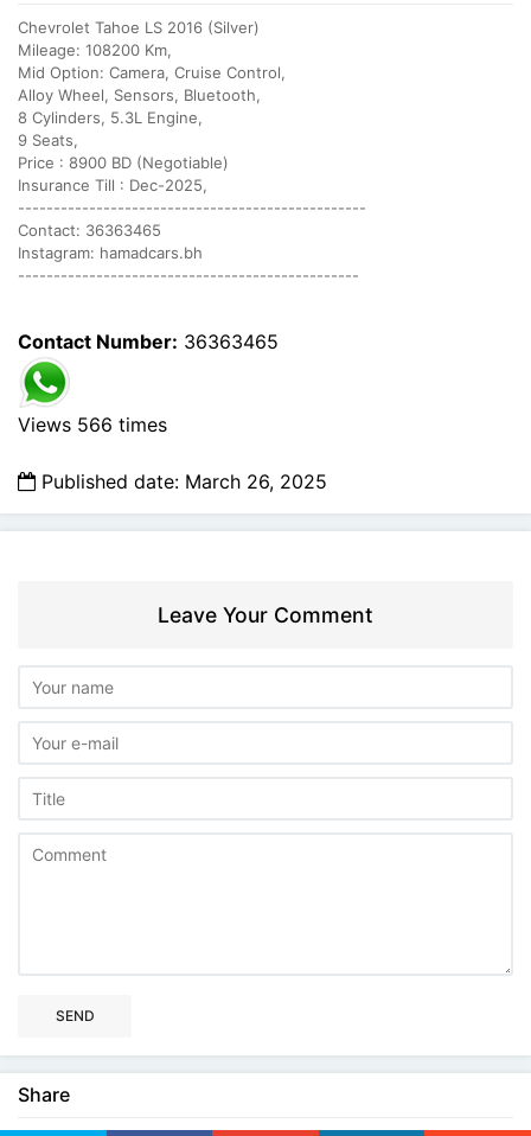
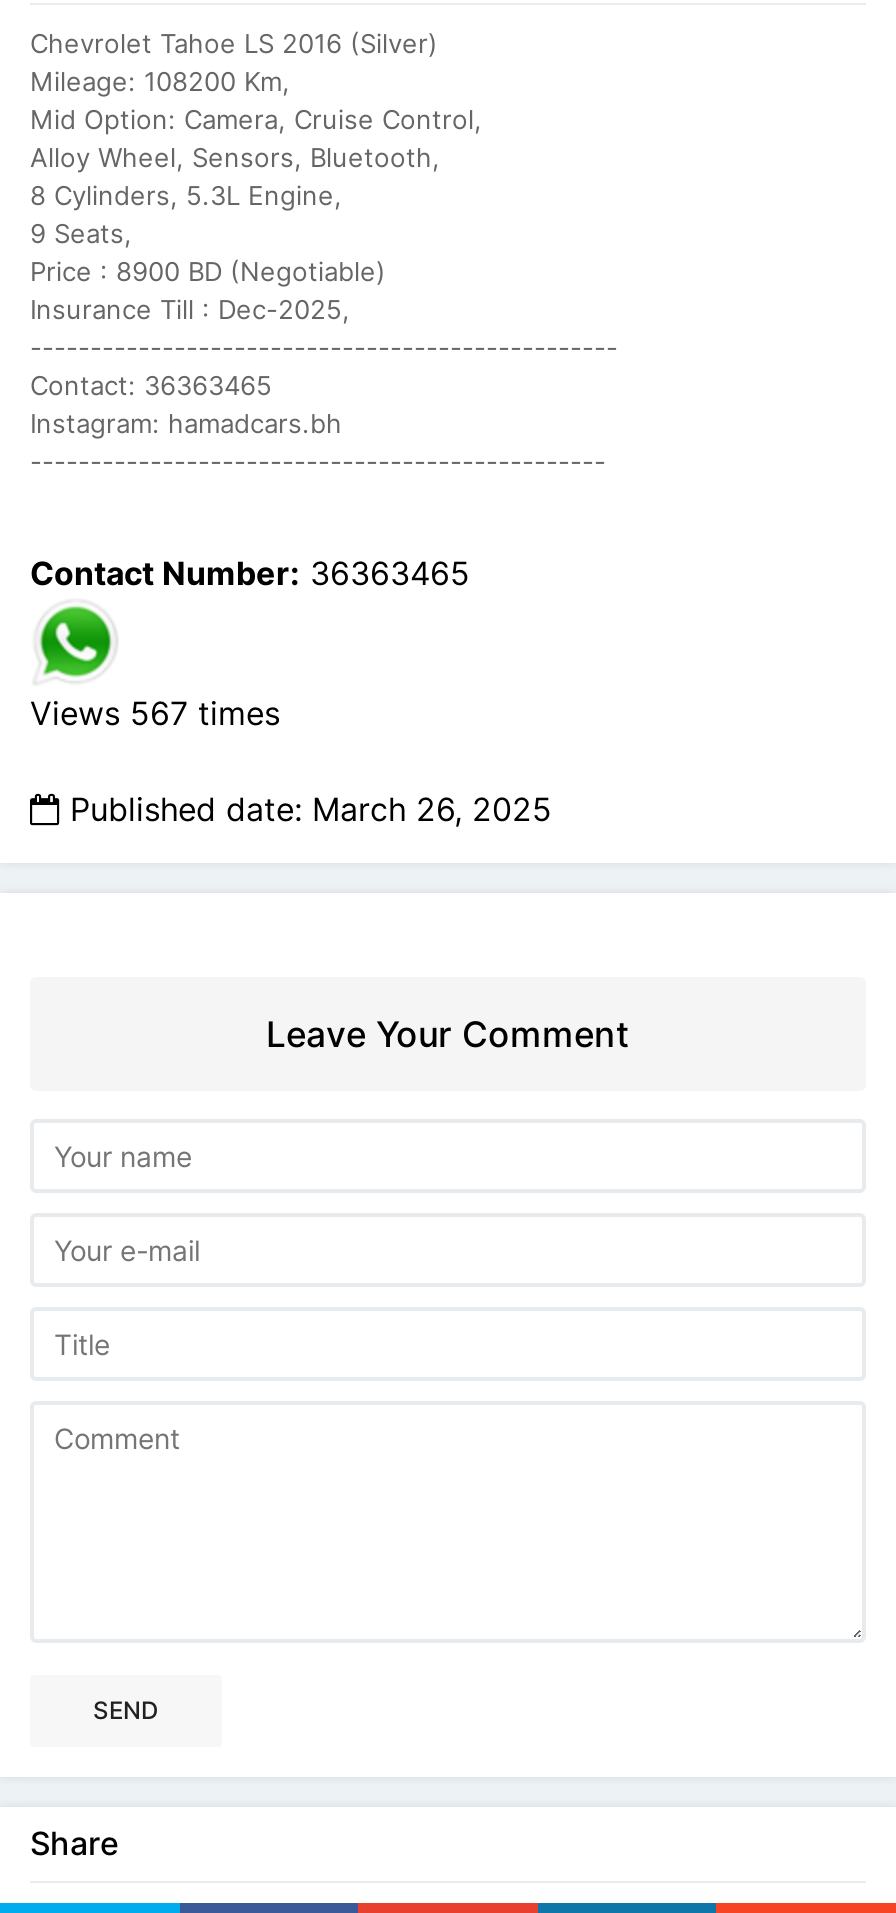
[18,413,167,436] Views 566 times -> [30,693,280,733] Views 567 times

